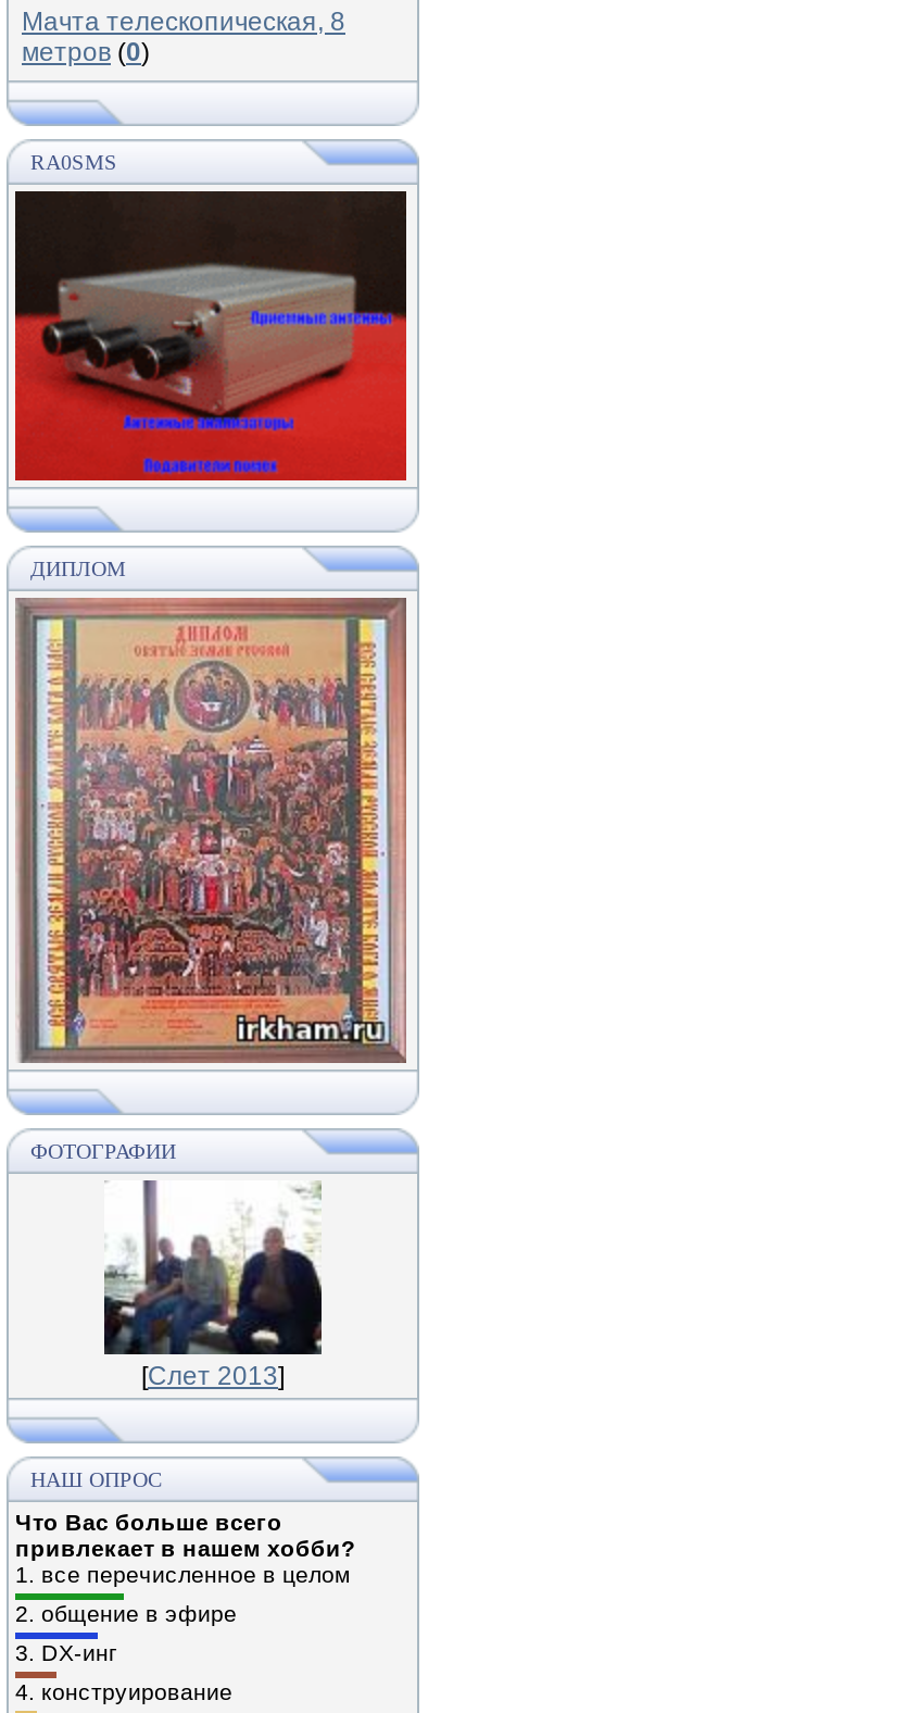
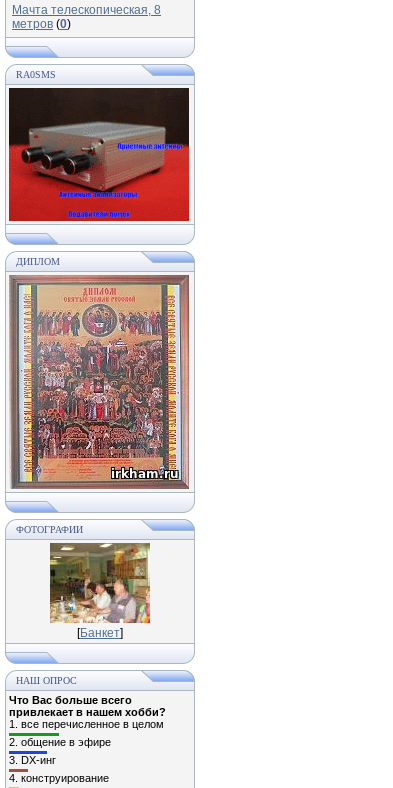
[102,1180,324,1391] [image] | [Слет 2013] -> [49,542,151,640] [image] | [Банкет]

